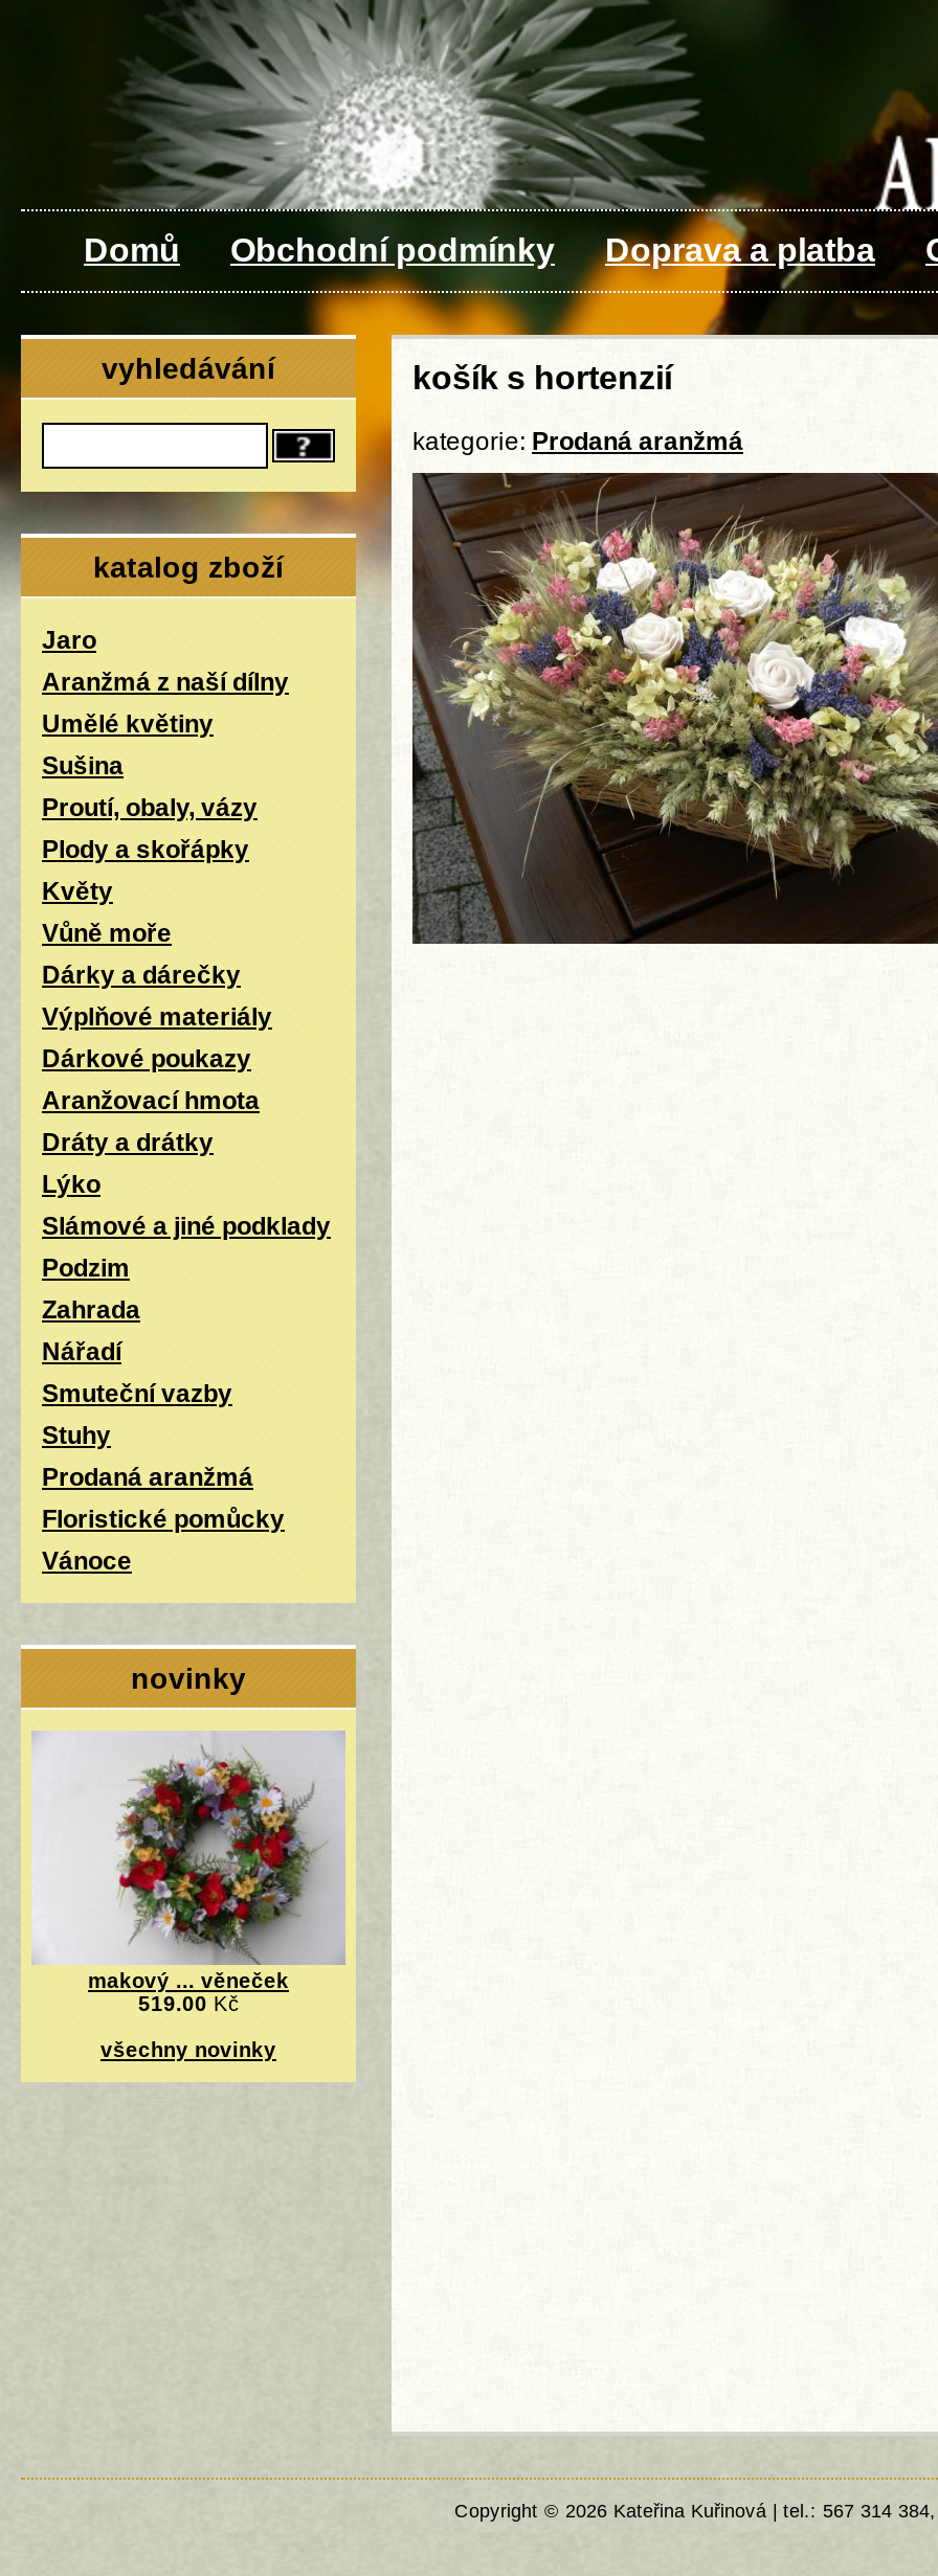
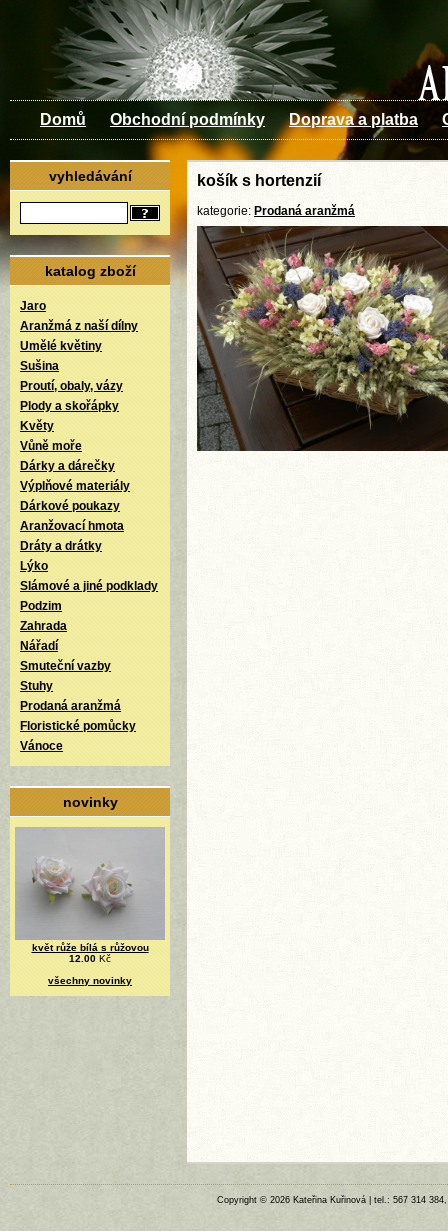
[31,1731,316,2016] [image] | makový ... věneček | 519.00Kč -> [15,827,149,964] [image] | květ růže bílá s růžovou | 12.00Kč

